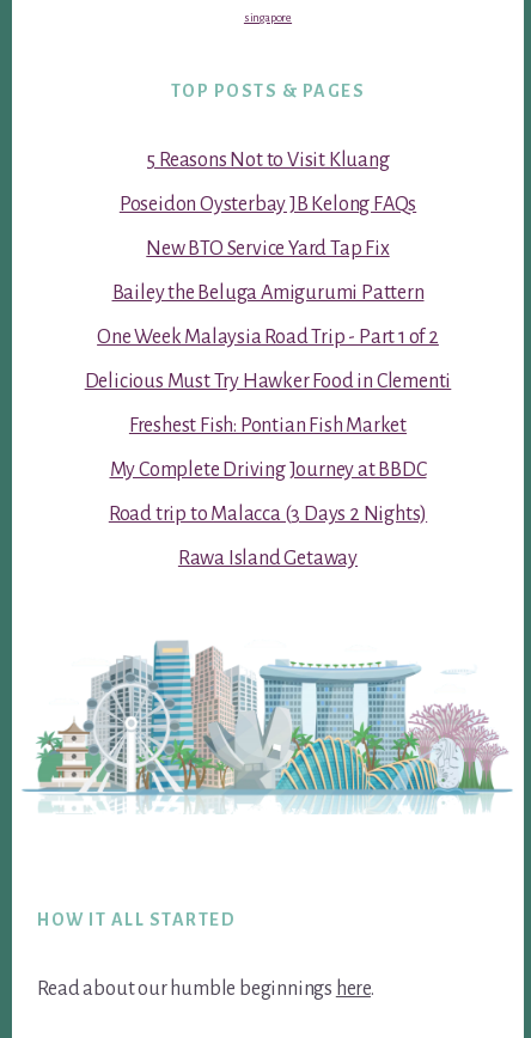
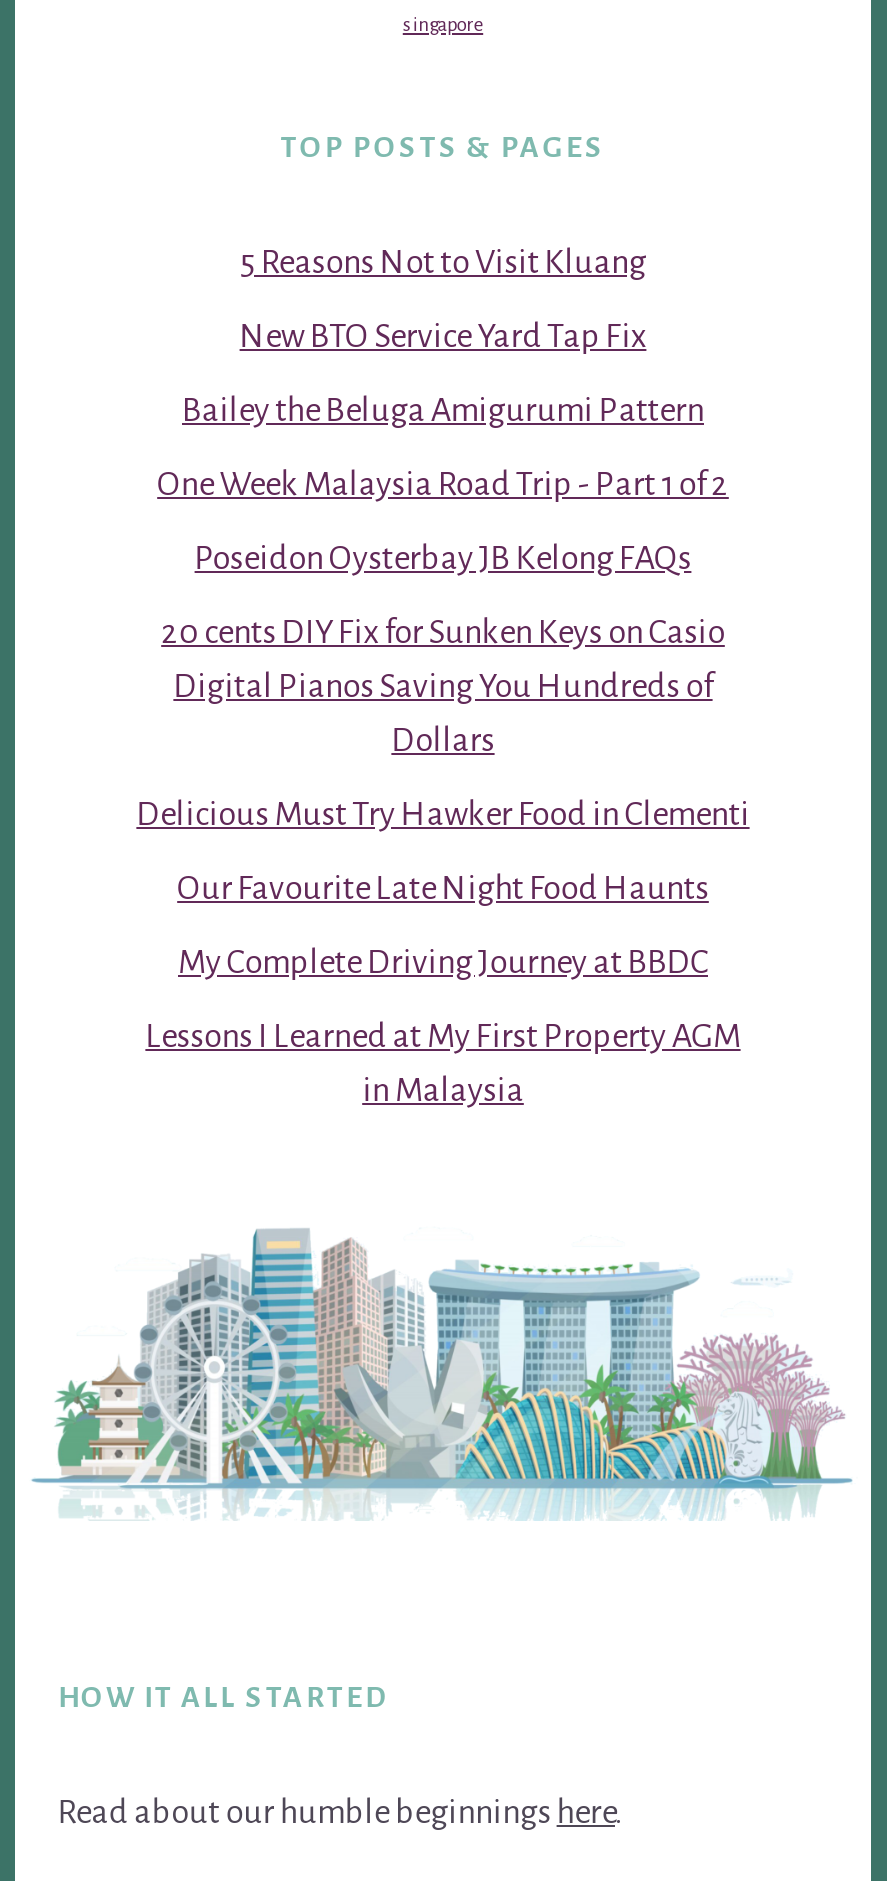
moved [119,194,416,215] -> [195,542,691,578]: Poseidon Oysterbay JB Kelong FAQs
moved [97,238,439,348] -> [157,320,729,504]: New BTO Service Yard Tap Fix | Bailey the Beluga Amigurumi Pattern | One Week Malaysia Road Trip - Part 1 of 2
none -> [161,616,725,760] 20 cents DIY Fix for Sunken Keys on Casio | Digital Pianos Saving You Hundreds of | Dollars
[129,415,407,436] Freshest Fish: Pontian Fish Market -> [177,872,709,908] Our Favourite Late Night Food Haunts
[109,503,427,525] Road trip to Malacca (3 Days 2 Nights) -> [145,1020,741,1056] Lessons I Learned at My First Property AGM
[178,548,358,569] Rawa Island Getaway -> [362,1074,524,1110] in Malaysia

